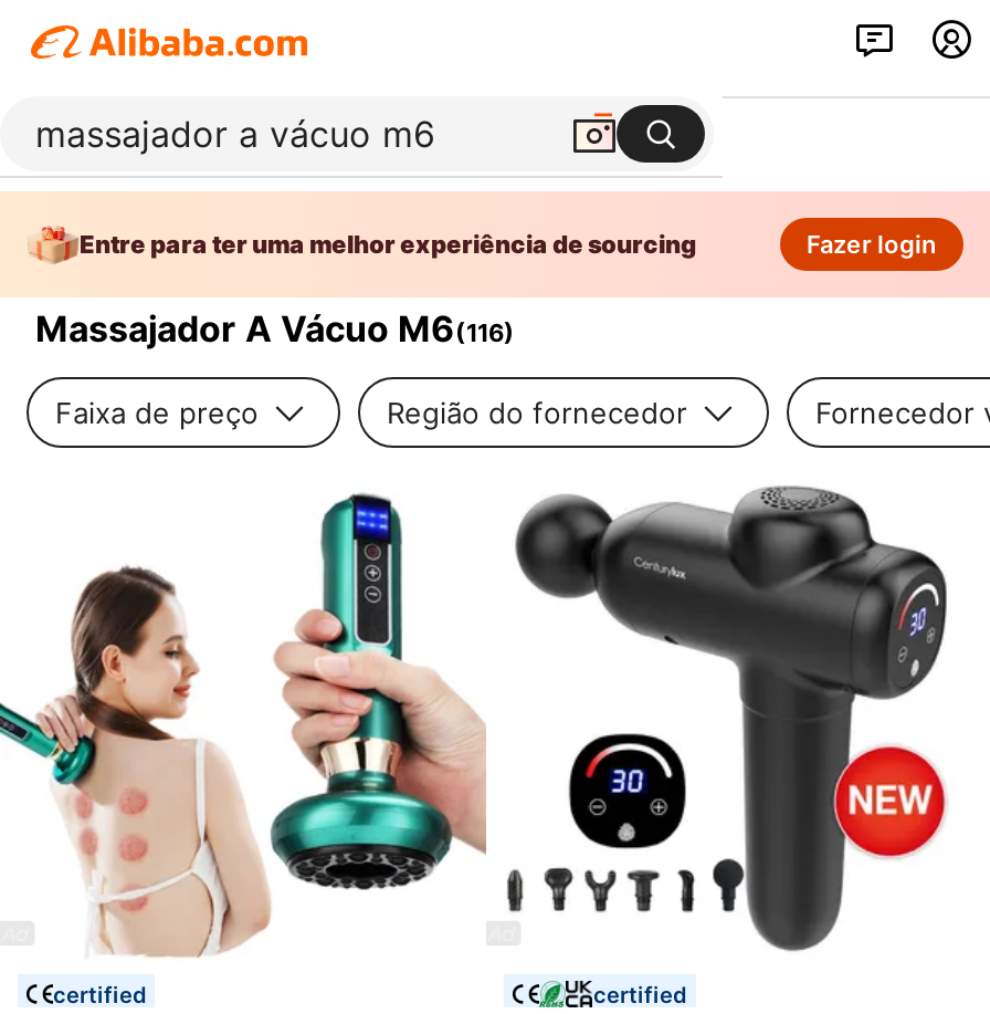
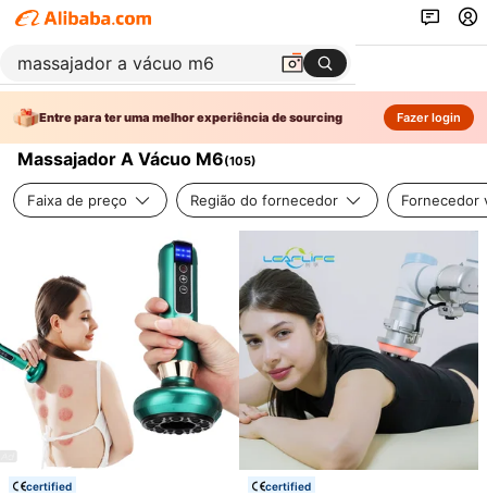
[35,306,515,351] Massajador A Vácuo M6(116) -> [17,148,257,170] Massajador A Vácuo M6(105)
[484,477,972,961] [image] -> [238,231,479,471] [image]

